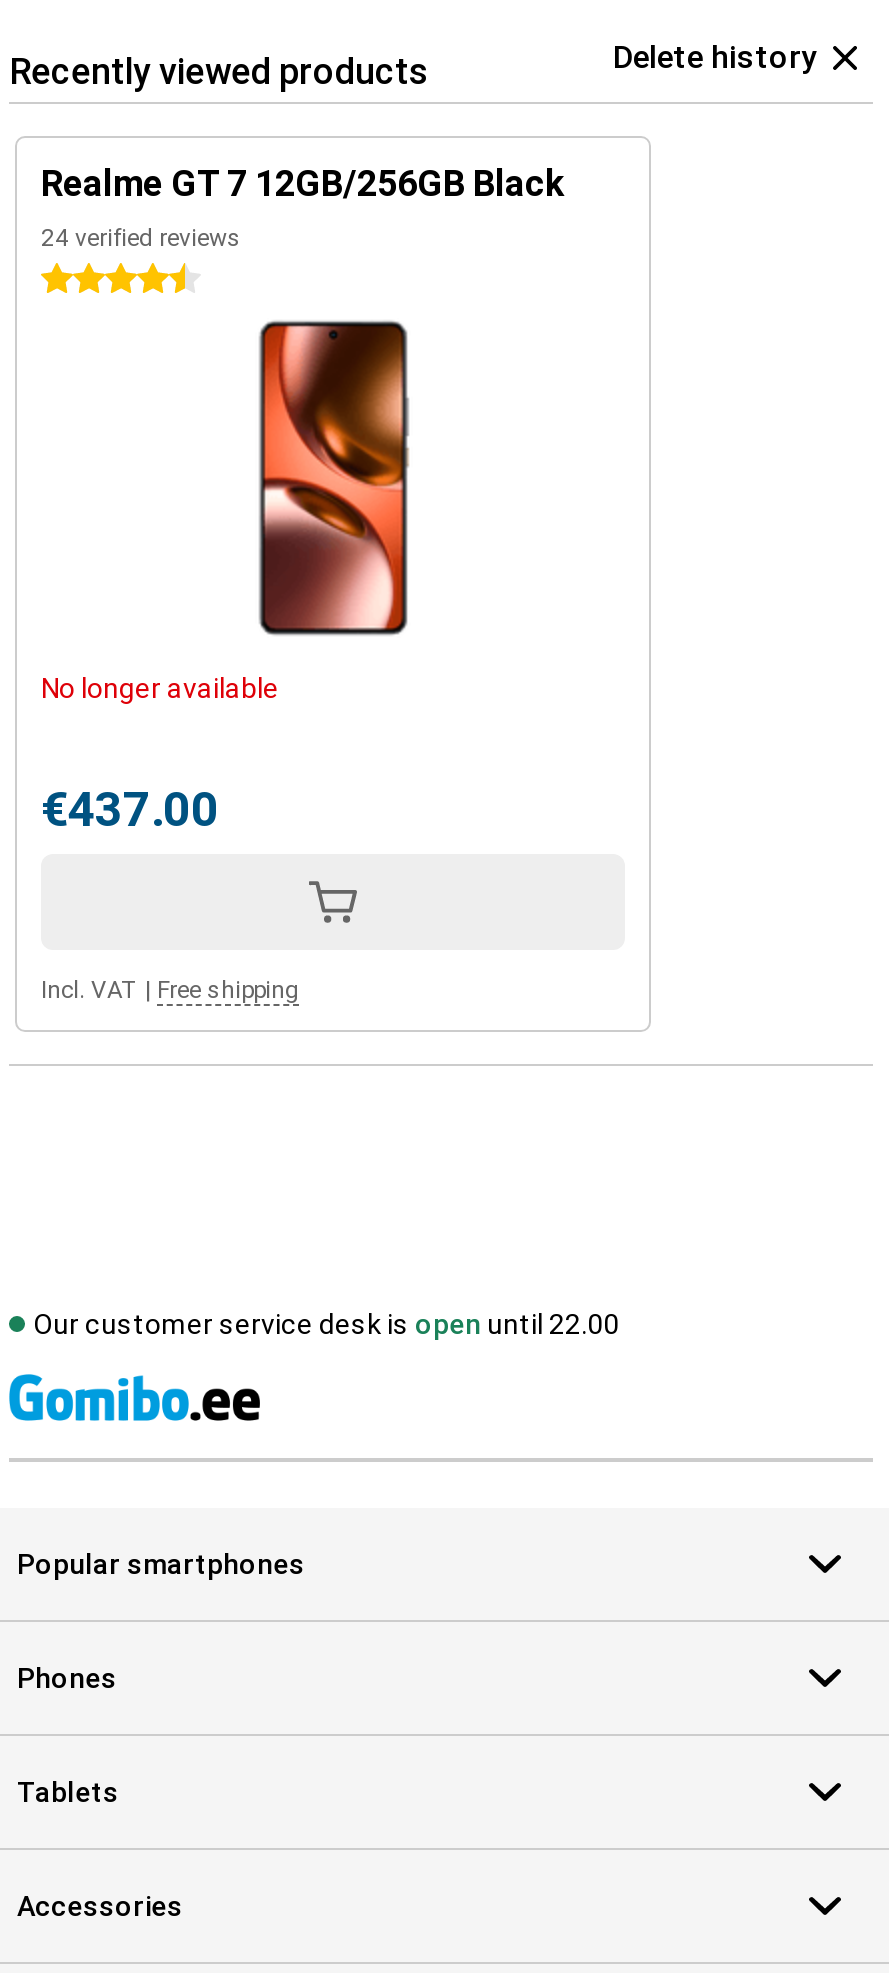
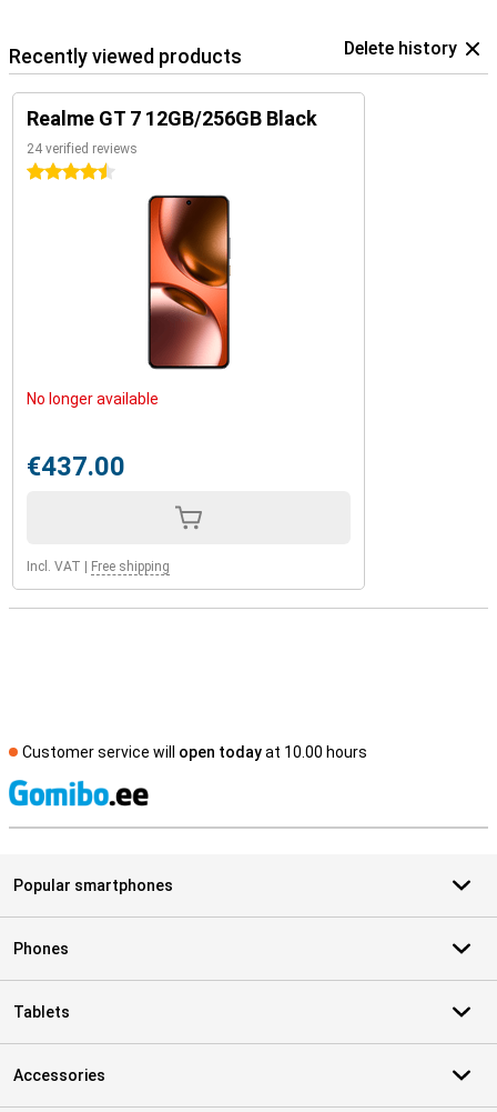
[33,1308,619,1340] Our customer service desk is open until 22.00 -> [22,743,367,761] Customer service will open today at 10.00 hours

